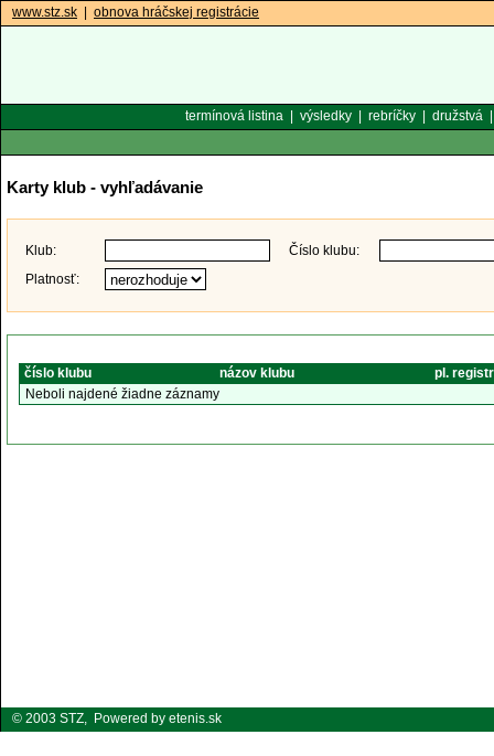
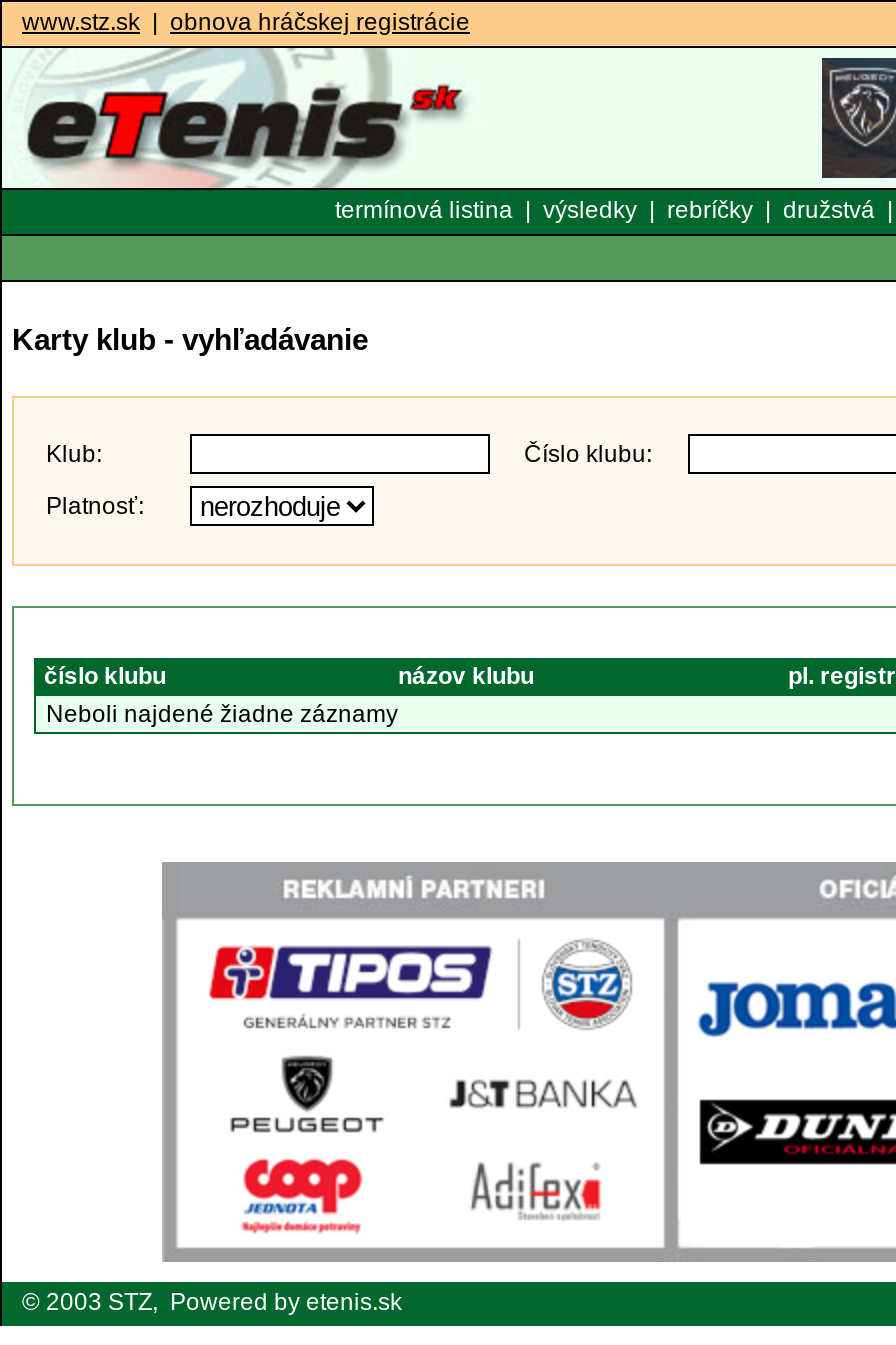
none -> [26,48,464,188] [image]
none -> [820,56,890,180] [image]
none -> [162,862,890,1262] [image]

